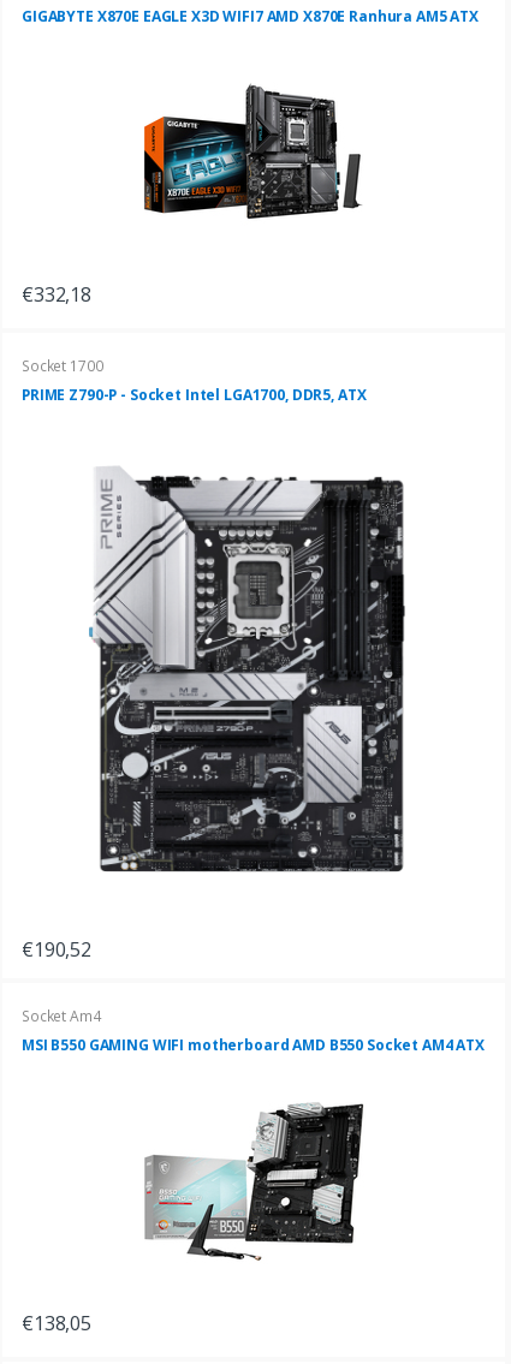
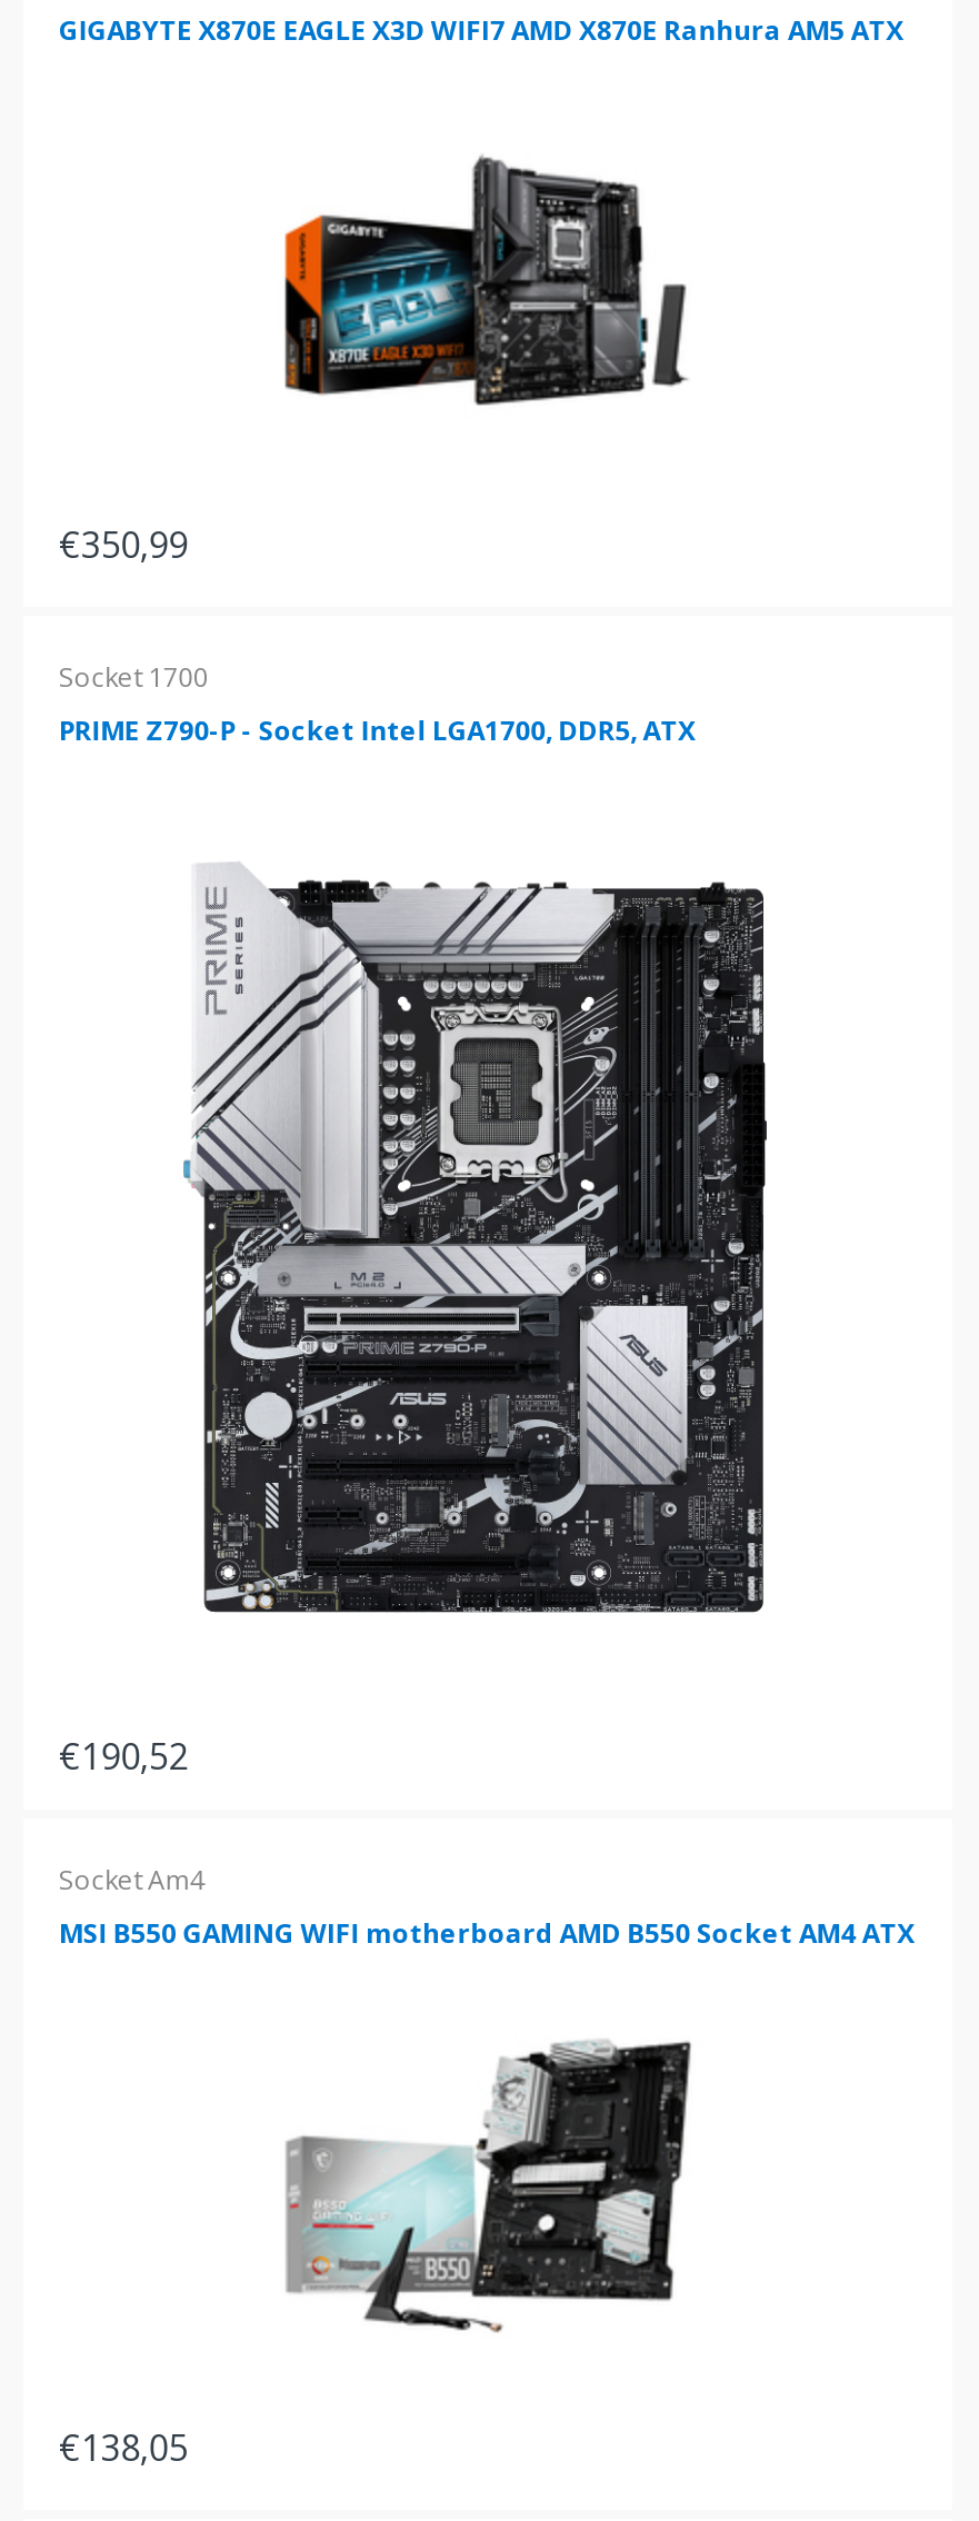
[22,281,91,307] €332,18 -> [59,519,188,568] €350,99

